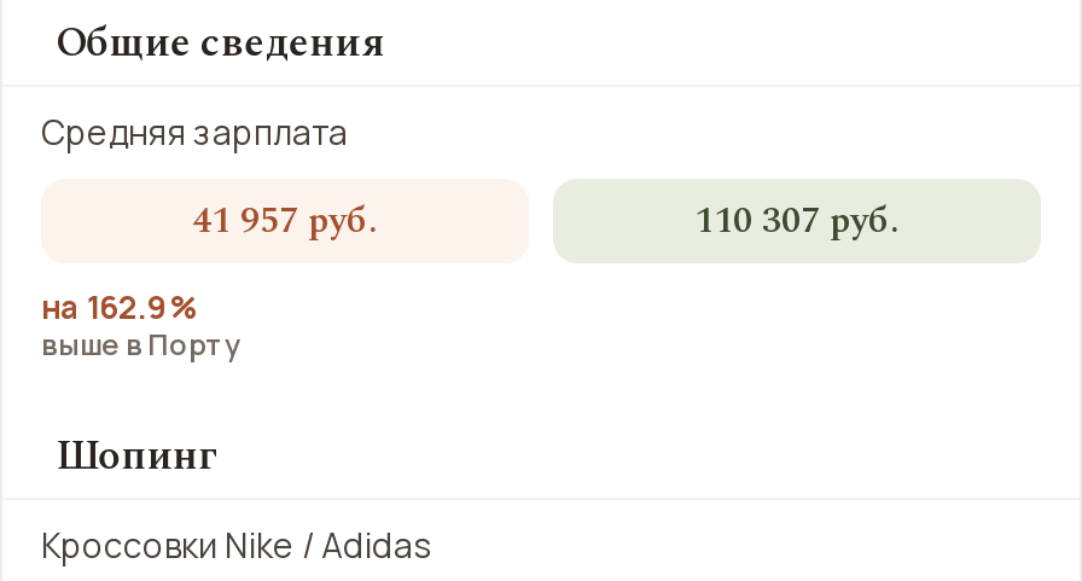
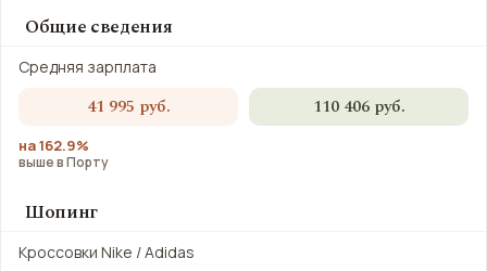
[192,193,378,249] 41 957 руб. -> [86,94,170,119] 41 995 руб.
[694,193,900,249] 110 307 руб. -> [313,94,405,119] 110 406 руб.

